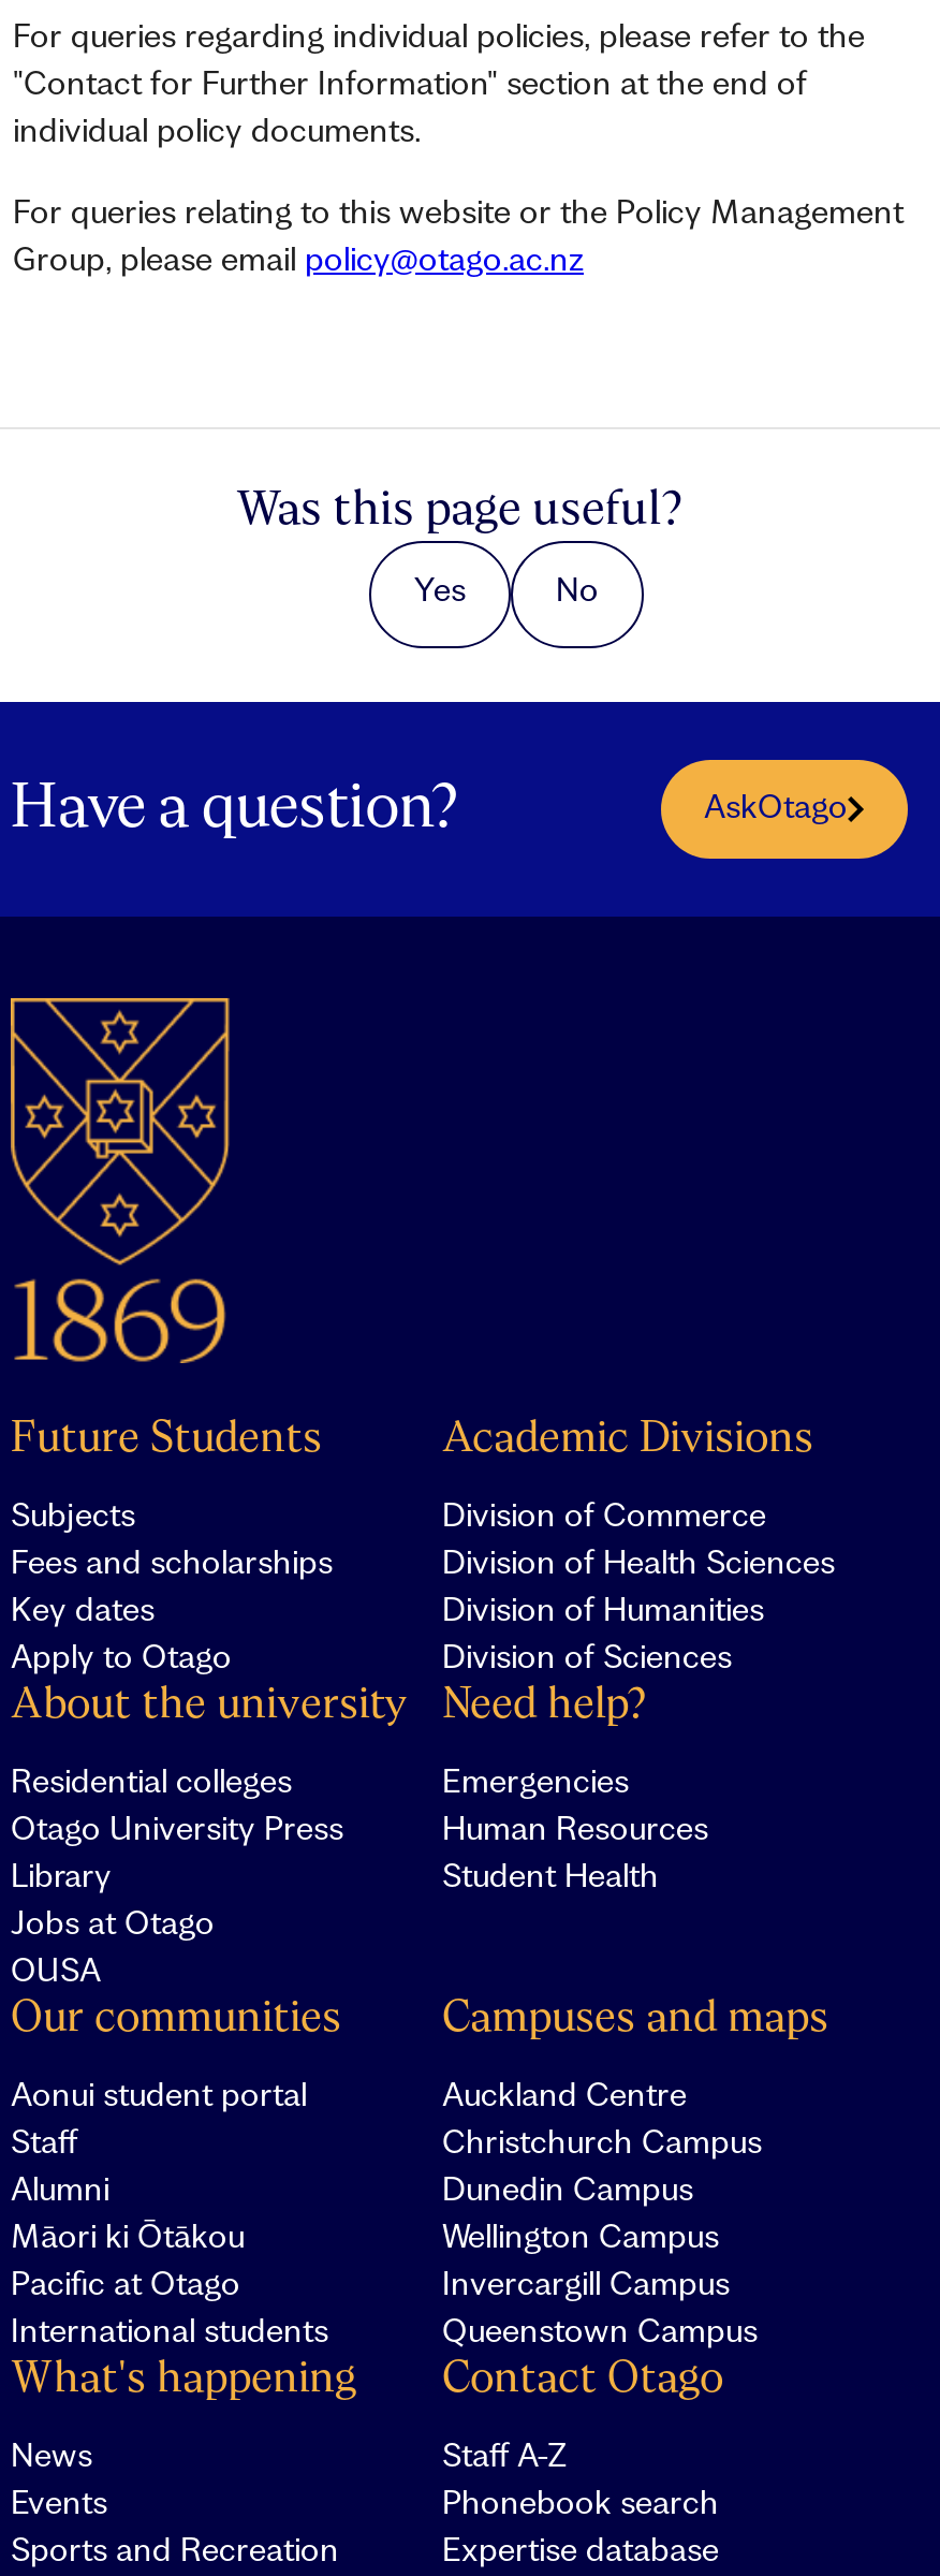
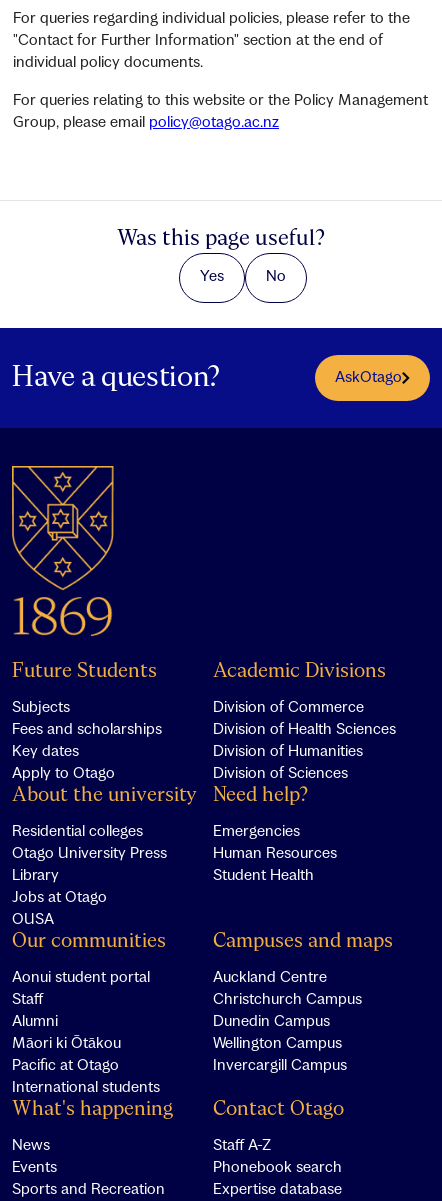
[442,2315,758,2350] Queenstown Campus -> none

